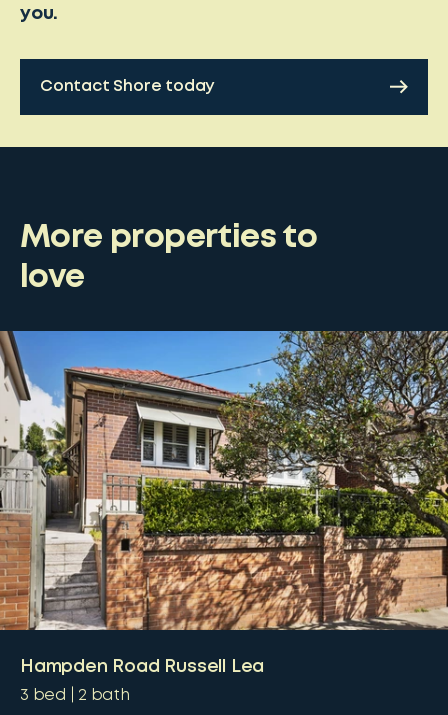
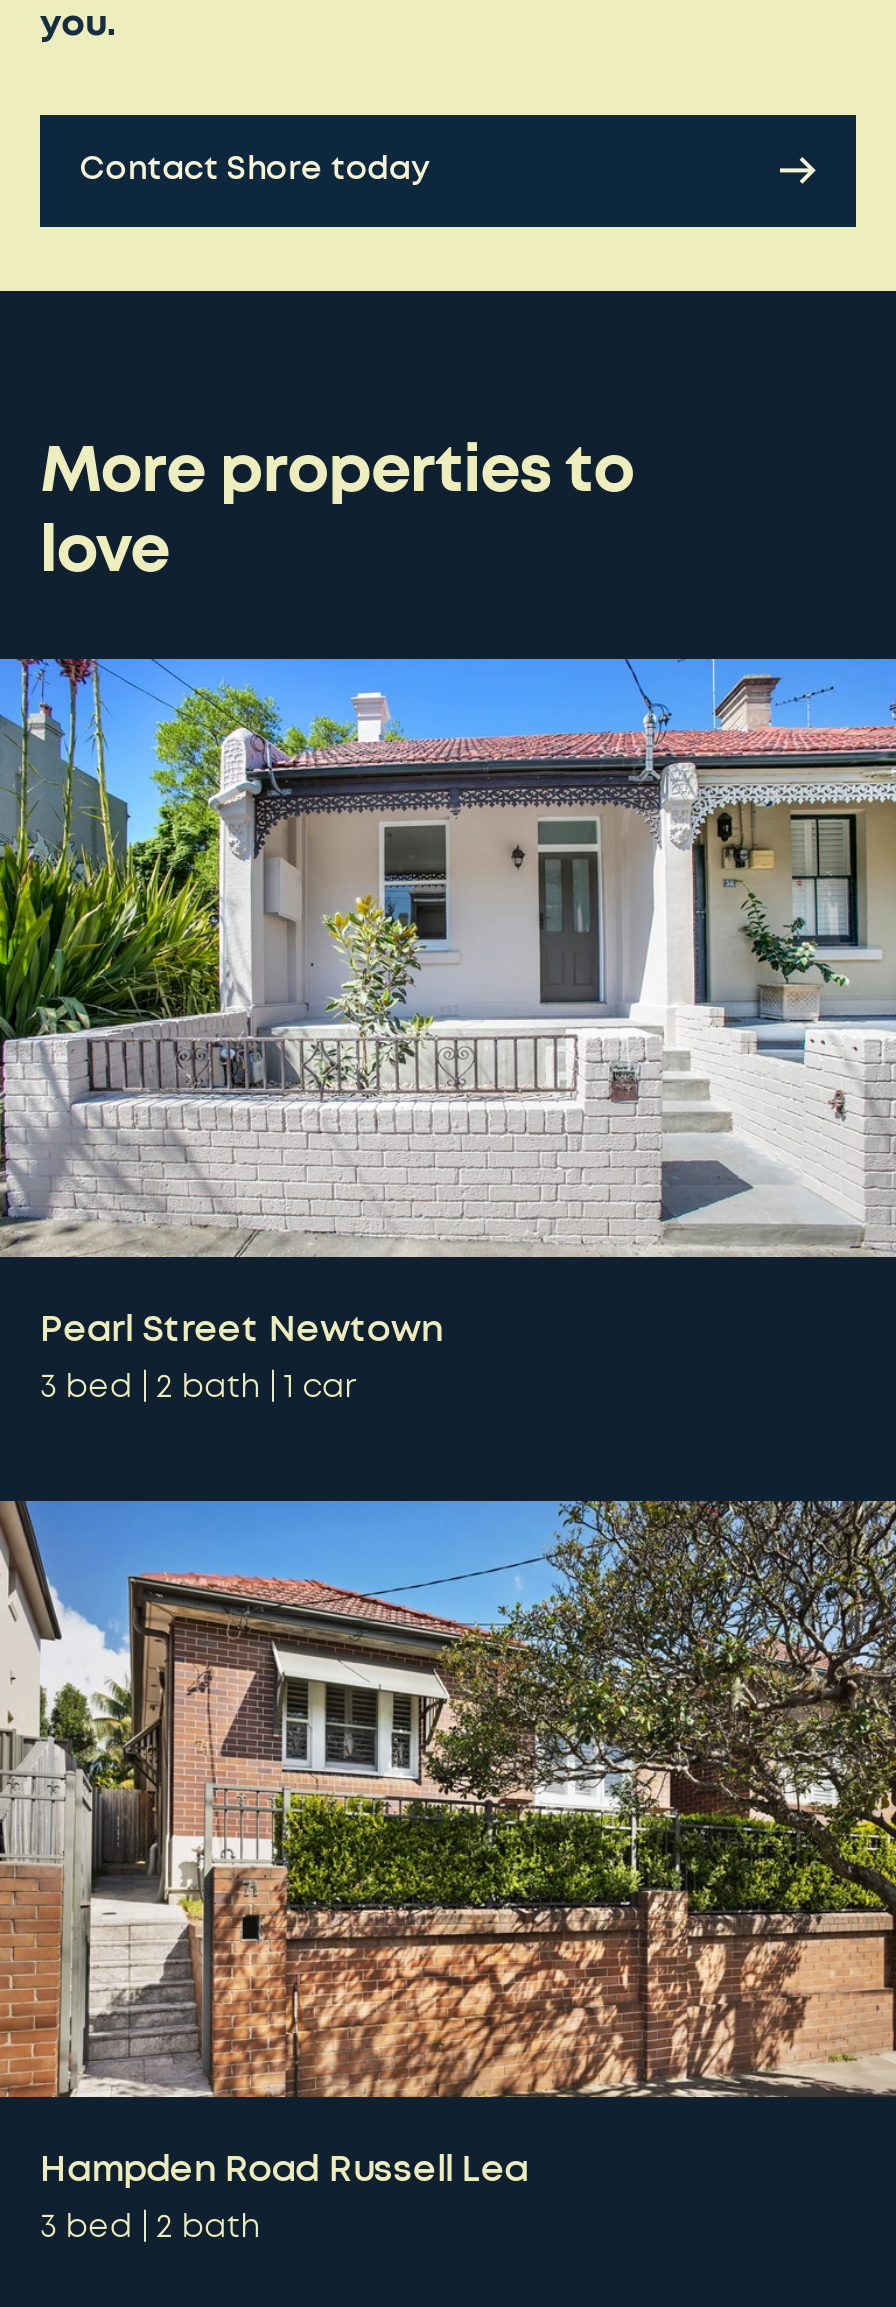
none -> [6,657,890,1402] [image] | Pearl Street Newtown | 3 bed | 2 bath | 1 car

